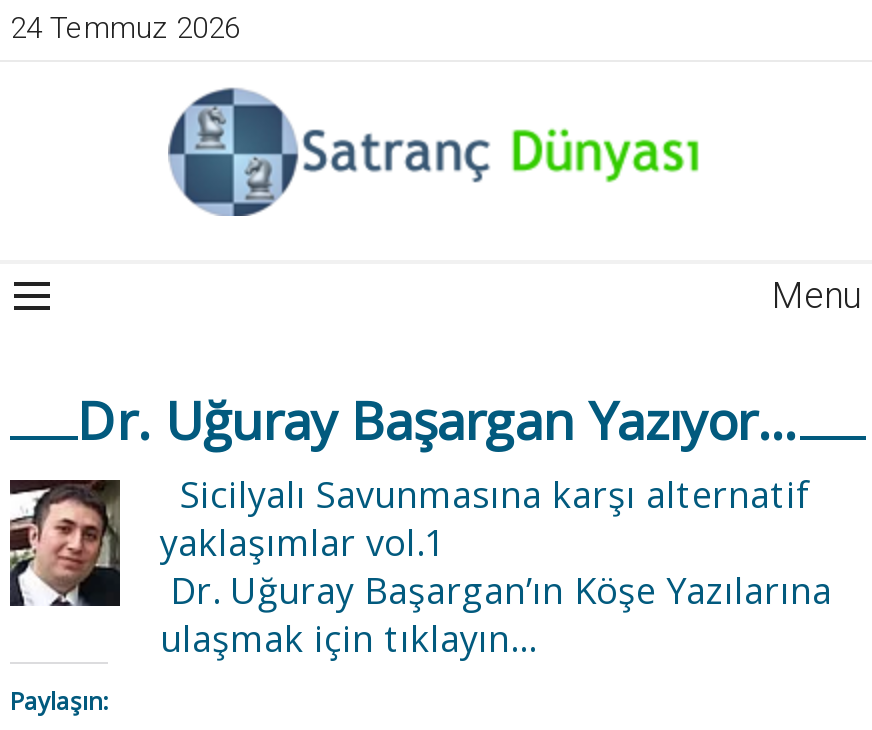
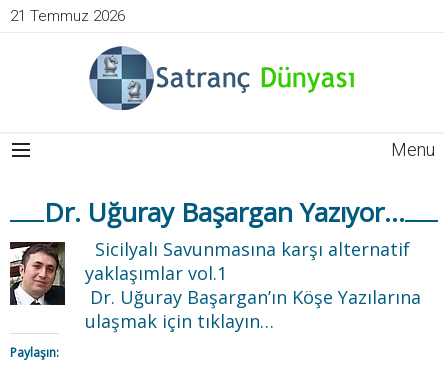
[10,10,240,46] 24 Temmuz 2026 -> [10,7,125,25] 21 Temmuz 2026

